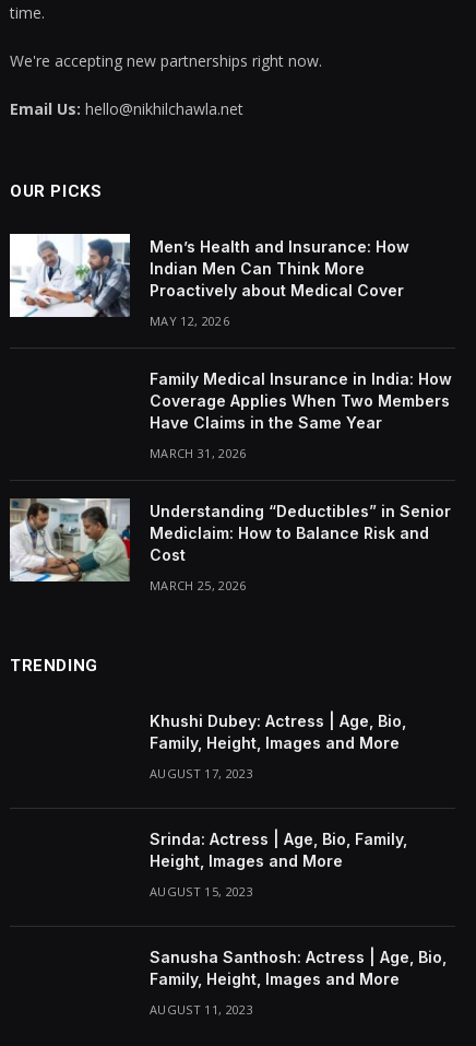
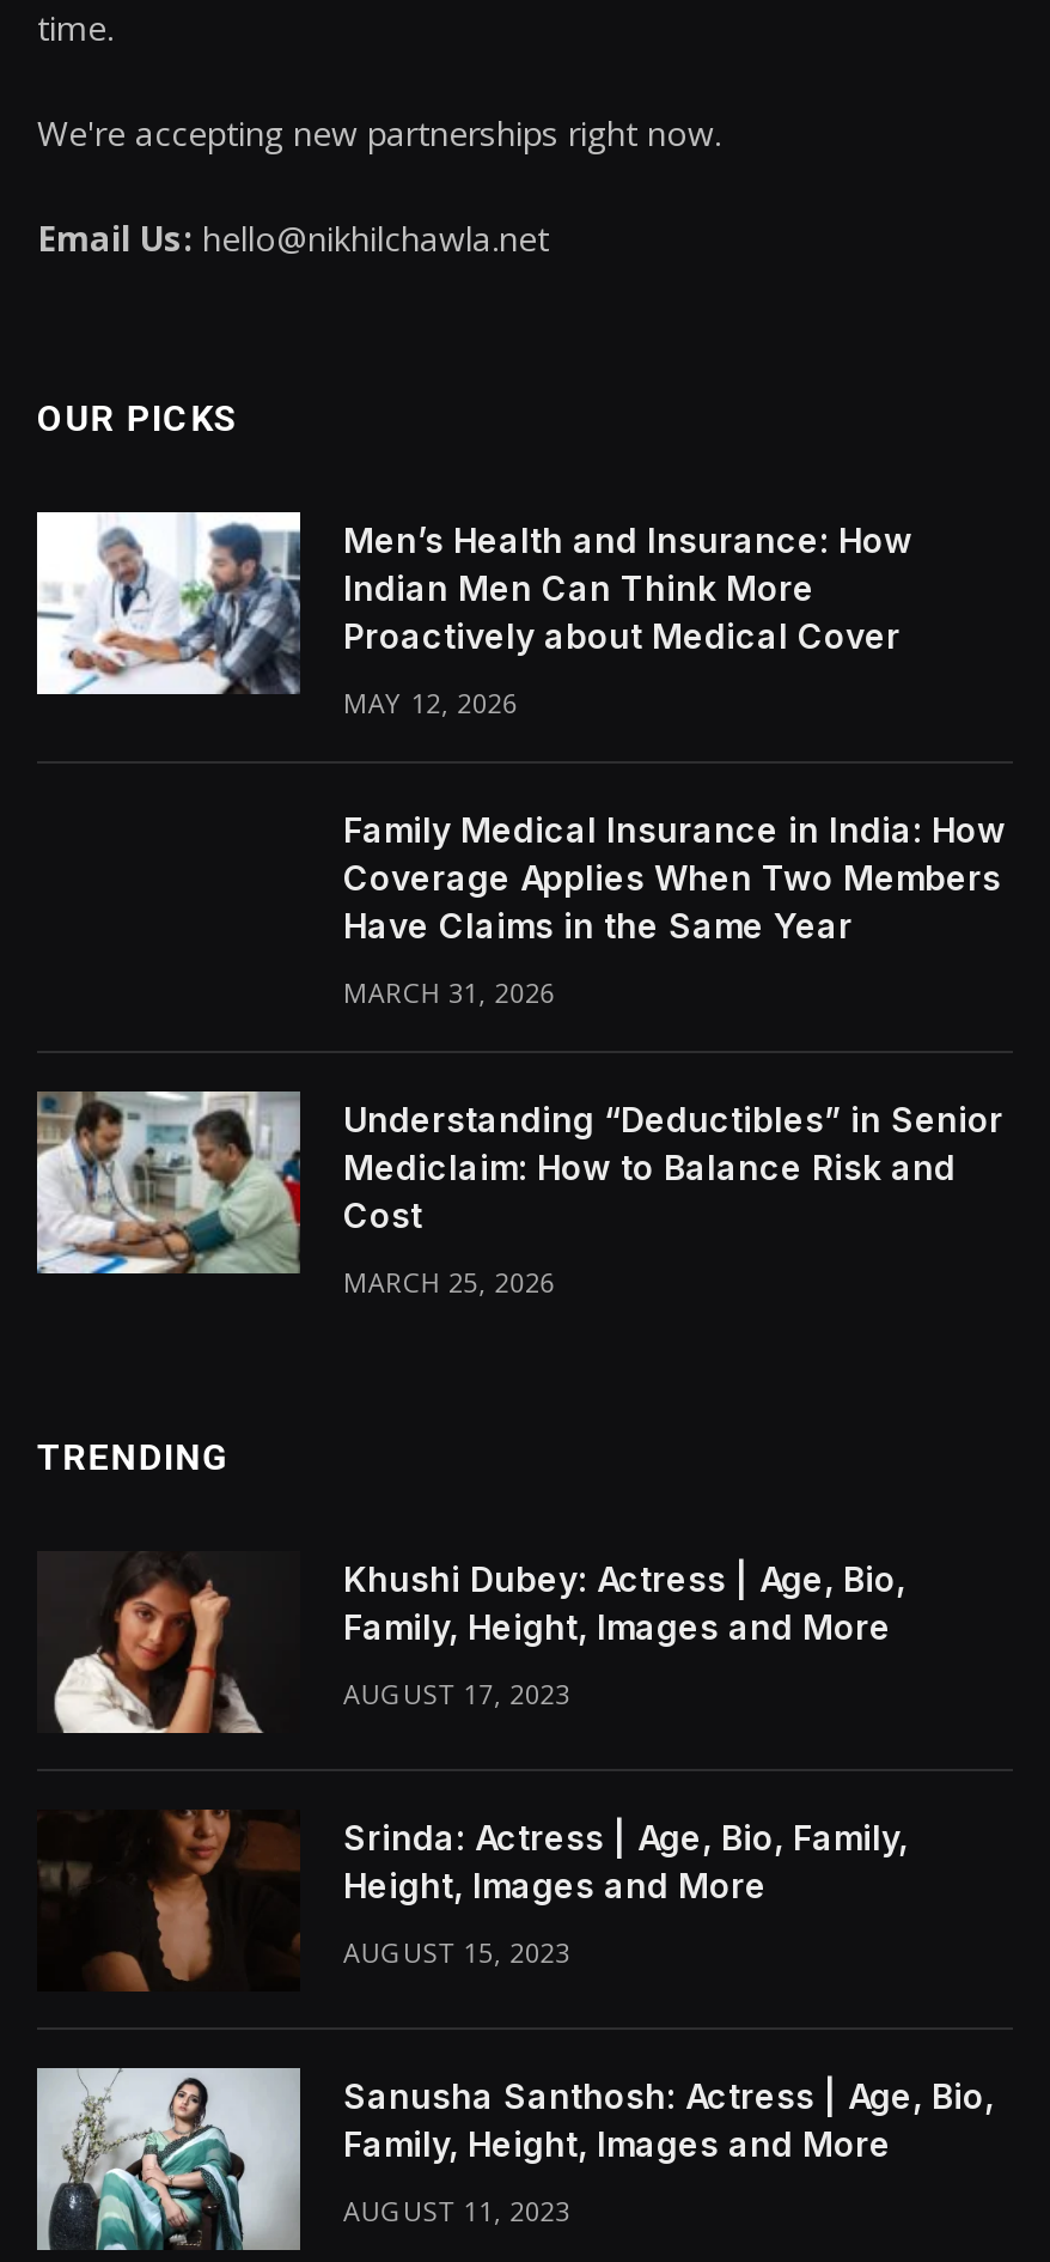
none -> [51,1561,264,1735] [image]
none -> [39,1807,300,1994] [image]
none -> [35,2066,303,2252] [image]

